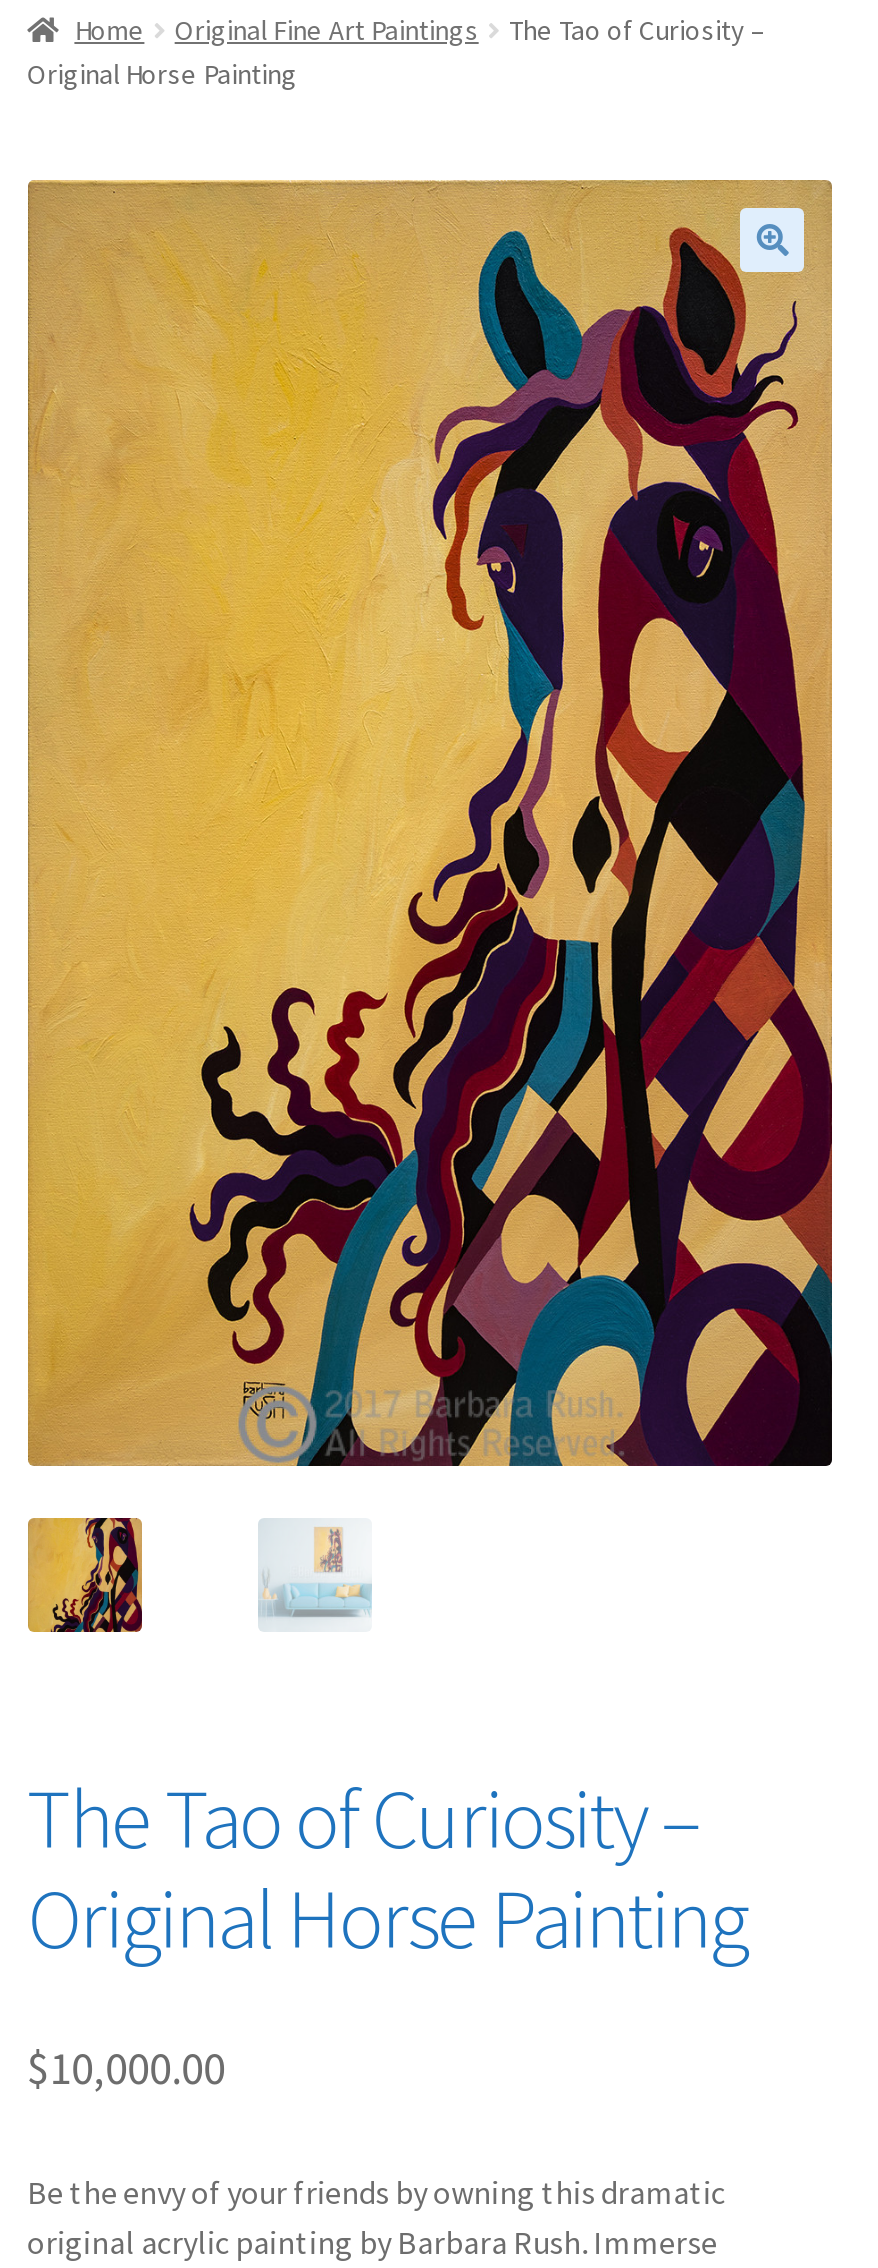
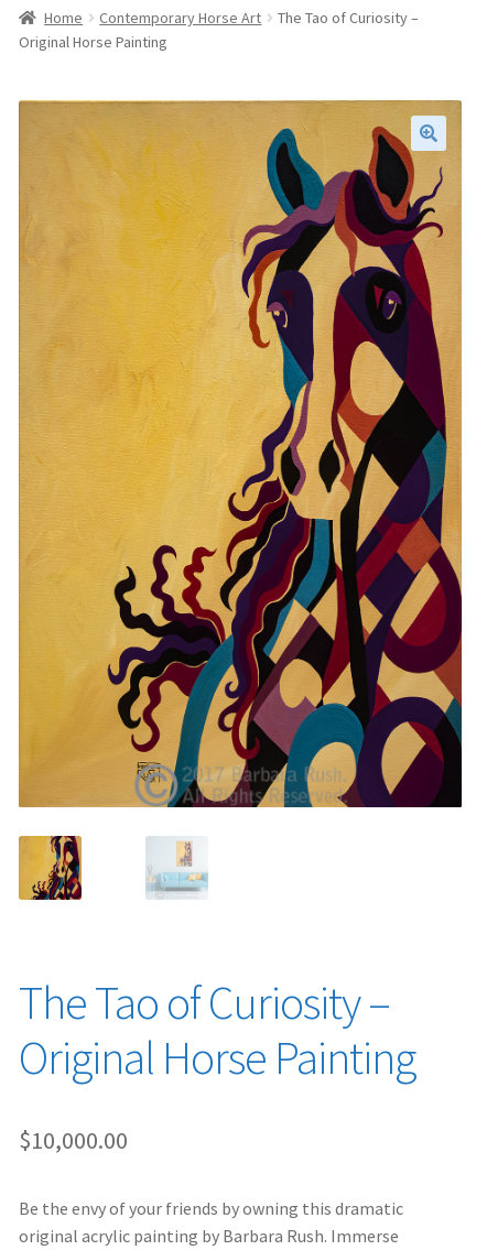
[175,12,479,48] Original Fine Art Paintings -> [99,7,261,27] Contemporary Horse Art

